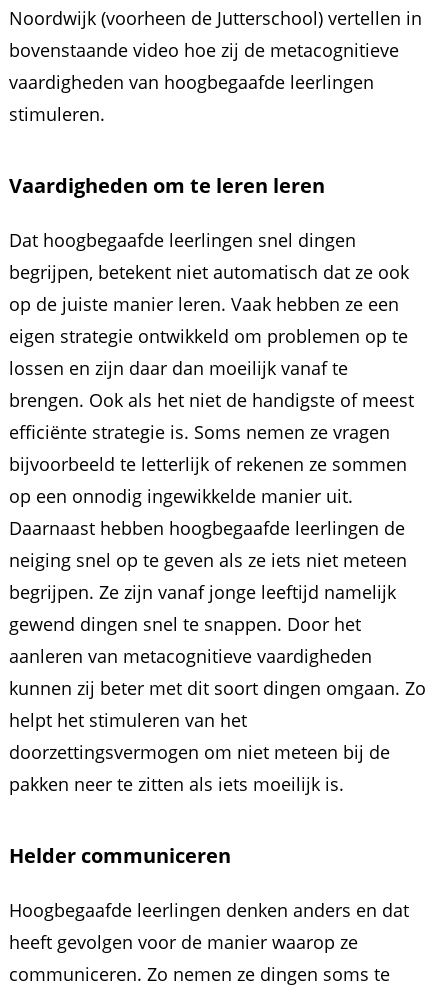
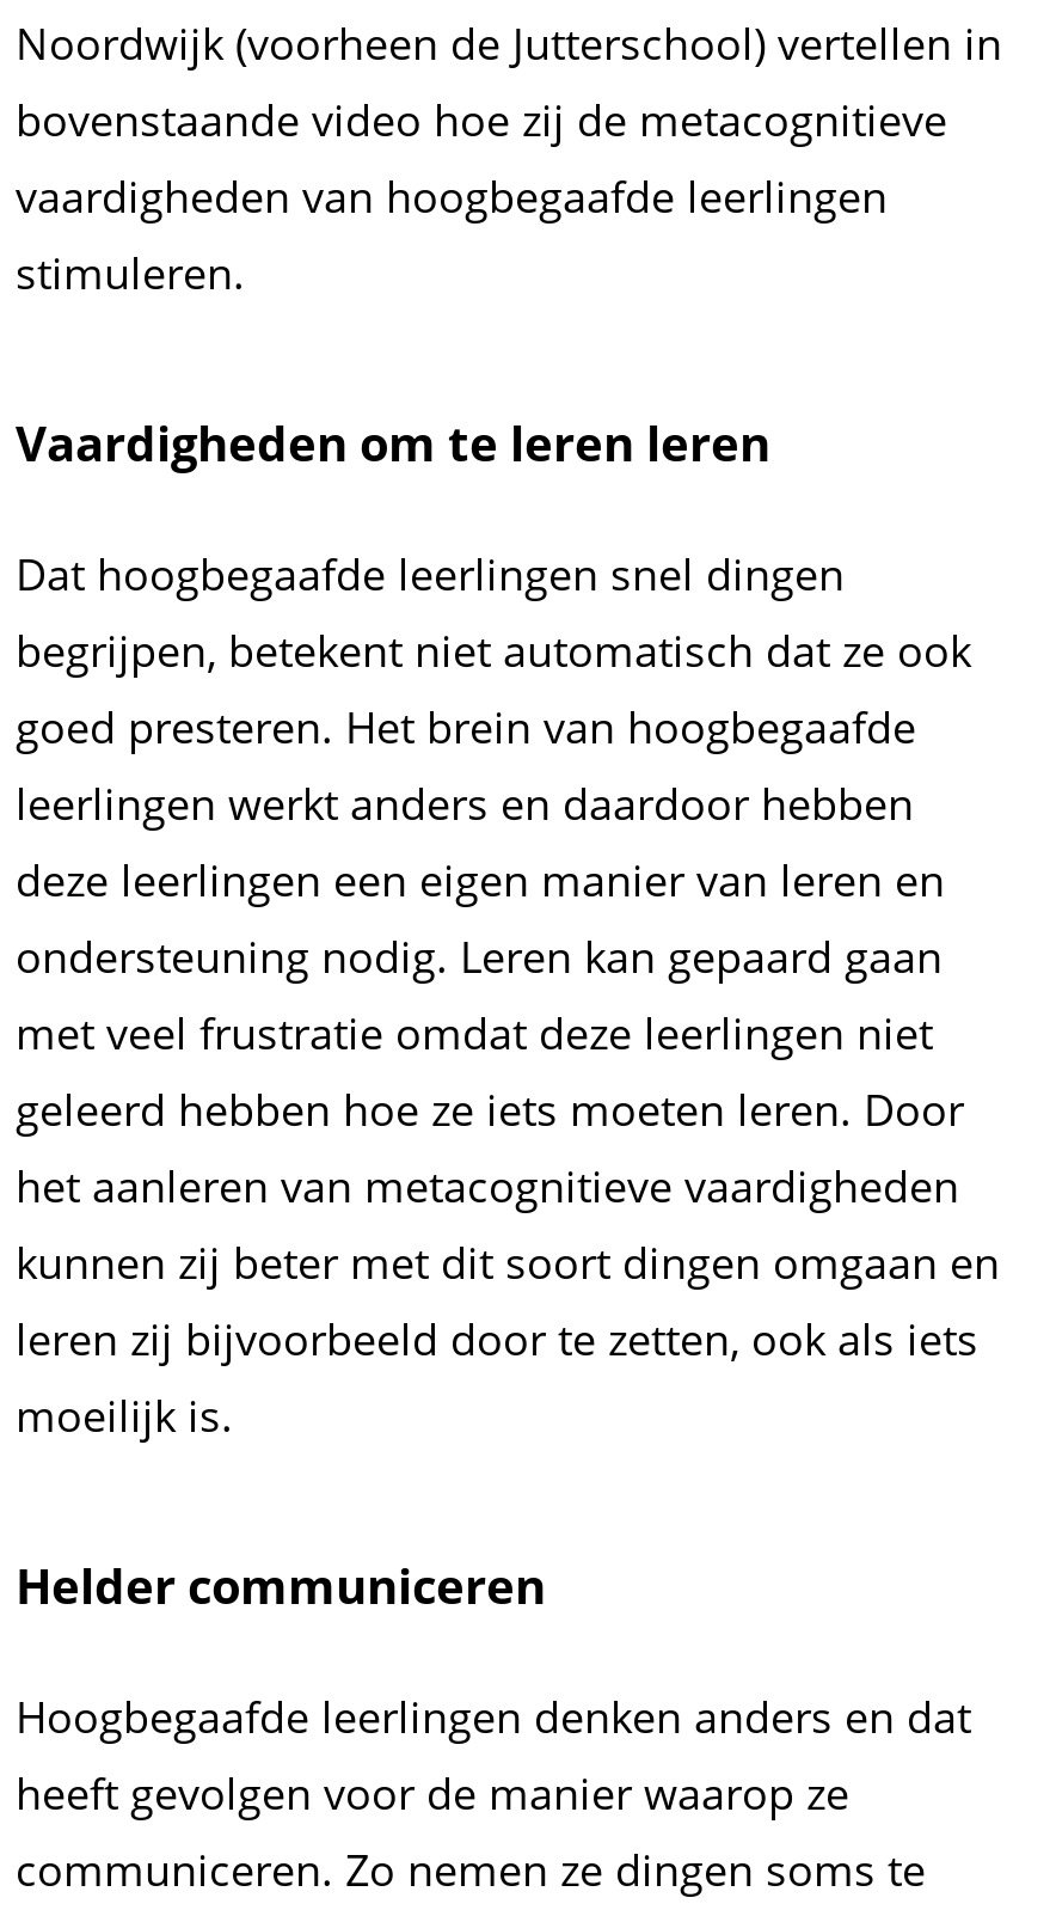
[9,292,426,796] op de juiste manier leren. Vaak hebben ze een | eigen strategie ontwikkeld om problemen op te | lossen en zijn daar dan moeilijk vanaf te | brengen. Ook als het niet de handigste of meest | efficiënte strategie is. Soms nemen ze vragen | bijvoorbeeld te letterlijk of rekenen ze sommen | op een onnodig ingewikkelde manier uit. | Daarnaast hebben hoogbegaafde leerlingen de | neiging snel op te geven als ze iets niet meteen | begrijpen. Ze zijn vanaf jonge leeftijd namelijk | gewend dingen snel te snappen. Door het | aanleren van metacognitieve vaardigheden | kunnen zij beter met dit soort dingen omgaan. Zo | helpt het stimuleren van het | doorzettingsvermogen om niet meteen bij de | pakken neer te zitten als iets moeilijk is. -> [16,699,1000,1444] goed presteren. Het brein van hoogbegaafde | leerlingen werkt anders en daardoor hebben | deze leerlingen een eigen manier van leren en | ondersteuning nodig. Leren kan gepaard gaan | met veel frustratie omdat deze leerlingen niet | geleerd hebben hoe ze iets moeten leren. Door | het aanleren van metacognitieve vaardigheden | kunnen zij beter met dit soort dingen omgaan en | leren zij bijvoorbeeld door te zetten, ook als iets | moeilijk is.

